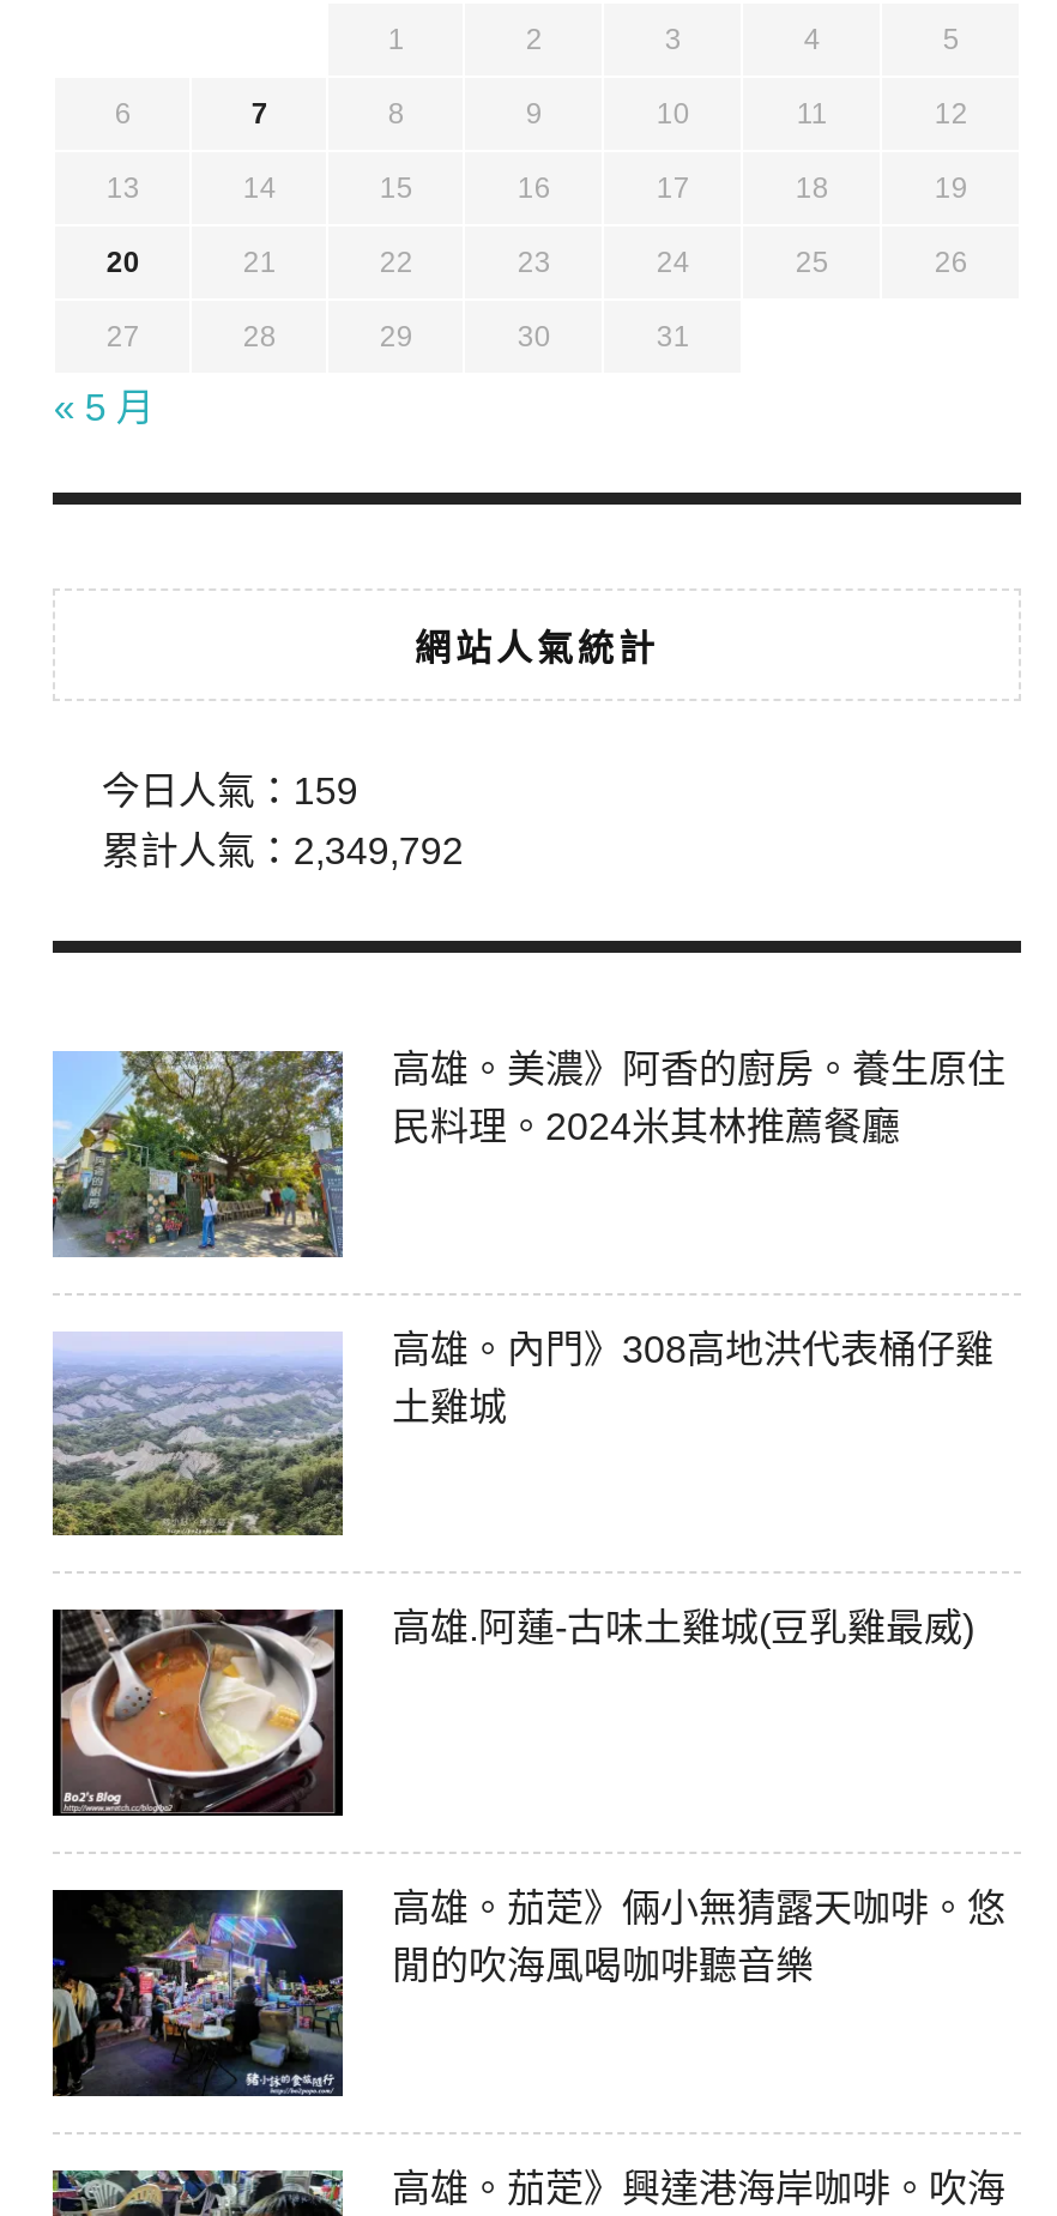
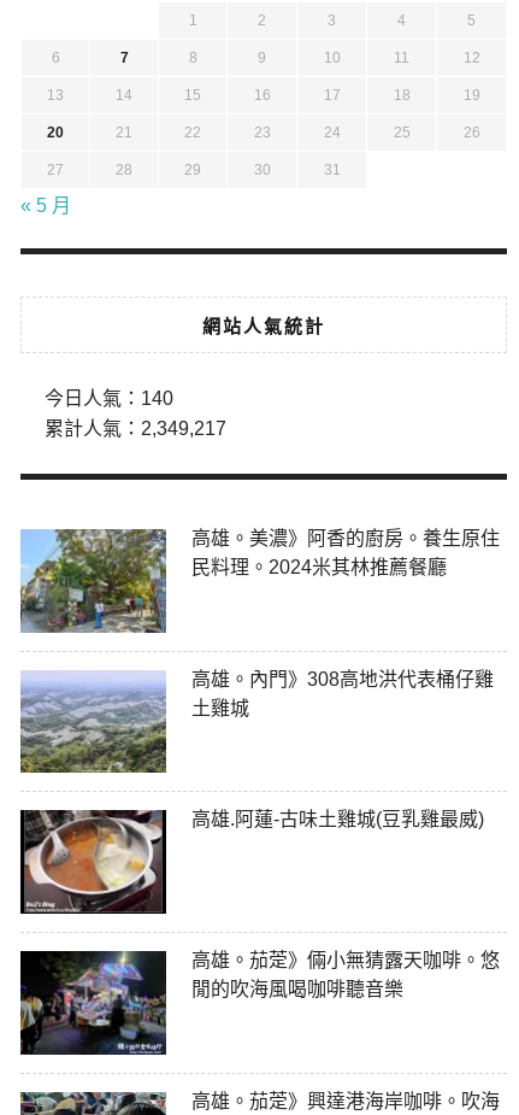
[102,771,358,811] 今日人氣：159 -> [45,388,174,409] 今日人氣：140
[102,831,464,871] 累計人氣：2,349,792 -> [45,418,227,439] 累計人氣：2,349,217

